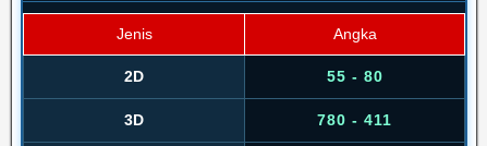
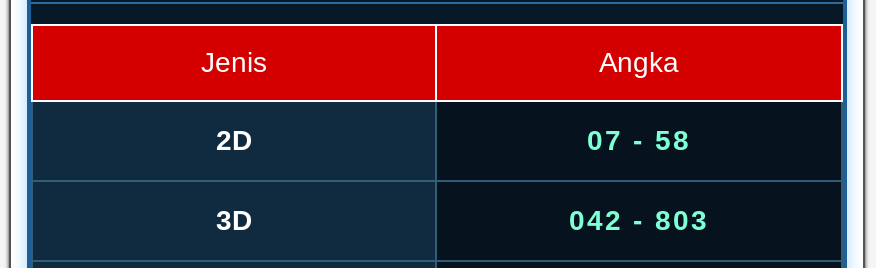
[326,68,383,85] 55 - 80 -> [587,124,691,156] 07 - 58
[317,111,392,129] 780 - 411 -> [569,204,709,236] 042 - 803

